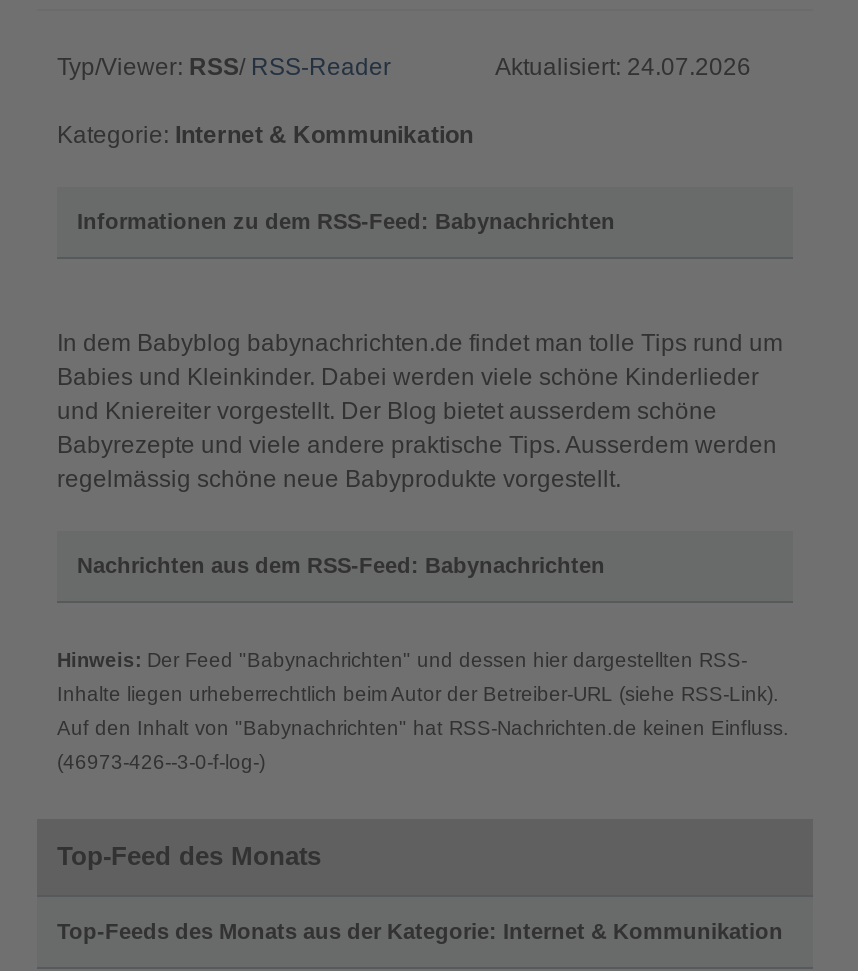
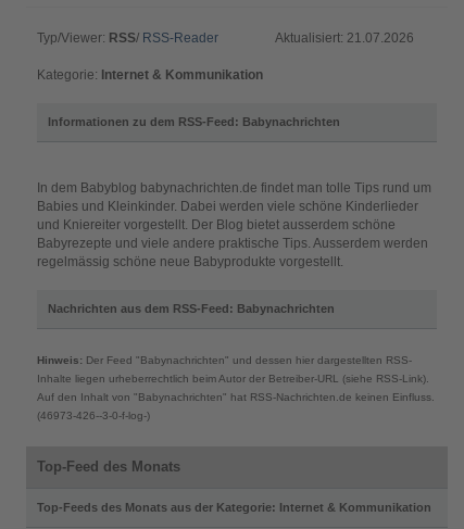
[495,53,751,81] Aktualisiert: 24.07.2026 -> [275,30,414,46] Aktualisiert: 21.07.2026

